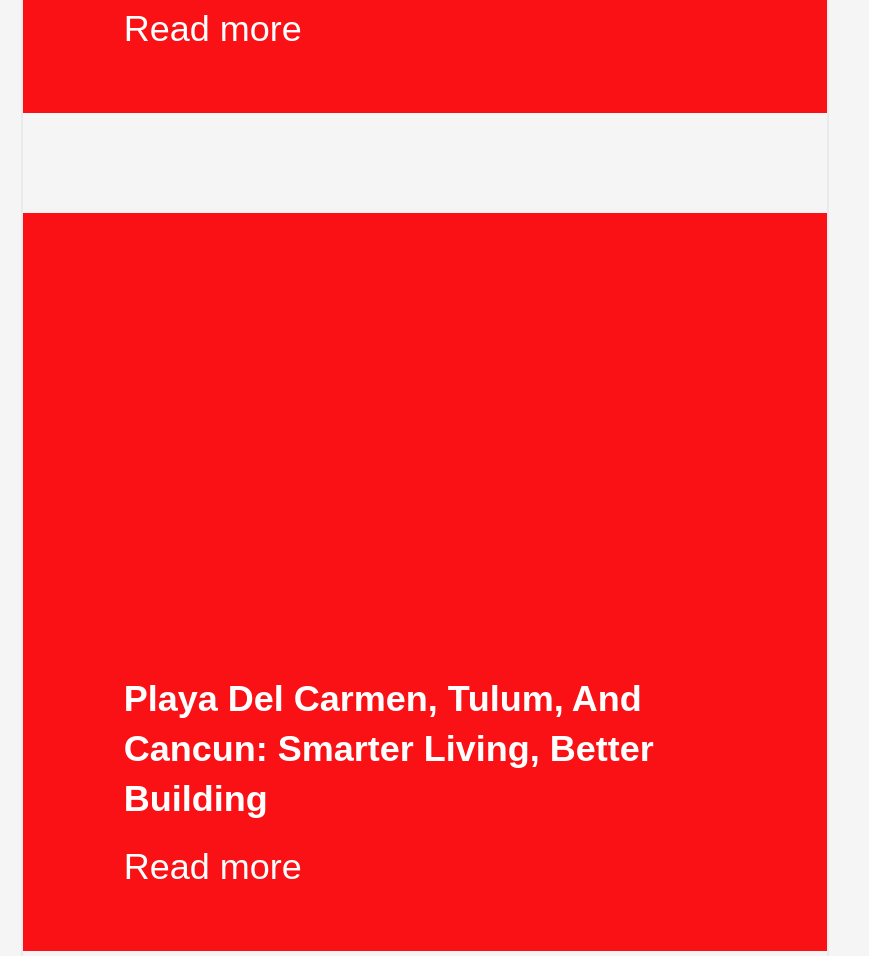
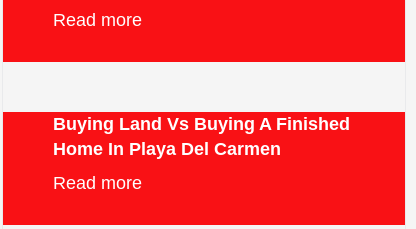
[124,679,654,819] Playa Del Carmen, Tulum, And | Cancun: Smarter Living, Better | Building -> [53,114,350,159] Buying Land Vs Buying A Finished | Home In Playa Del Carmen

